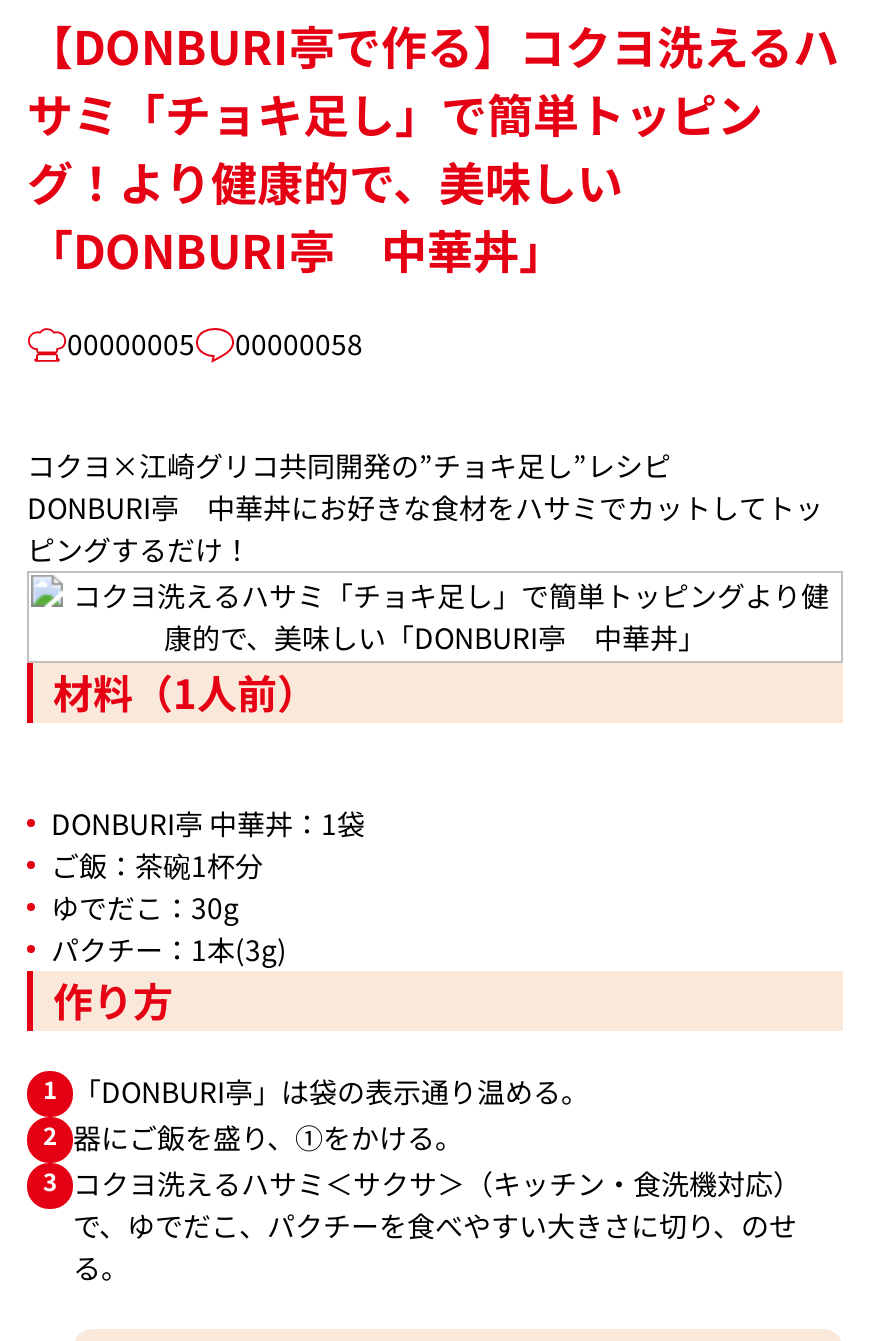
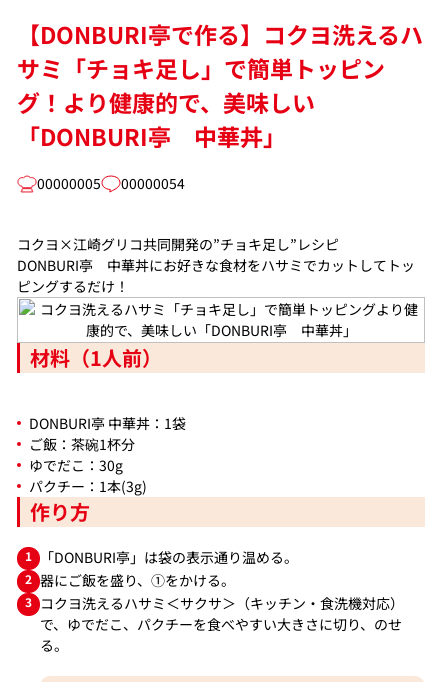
[67,323,363,363] 00000005 00000058 -> [37,173,185,193] 00000005 00000054

